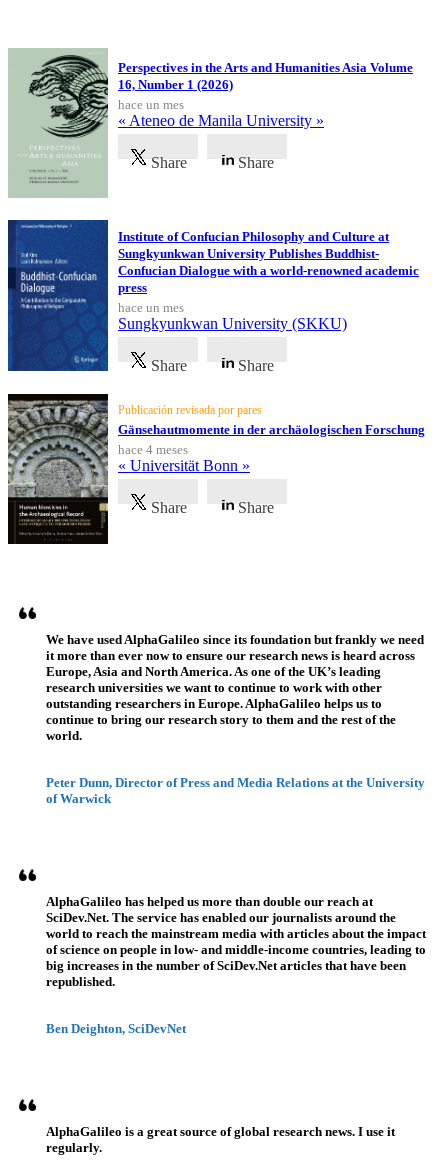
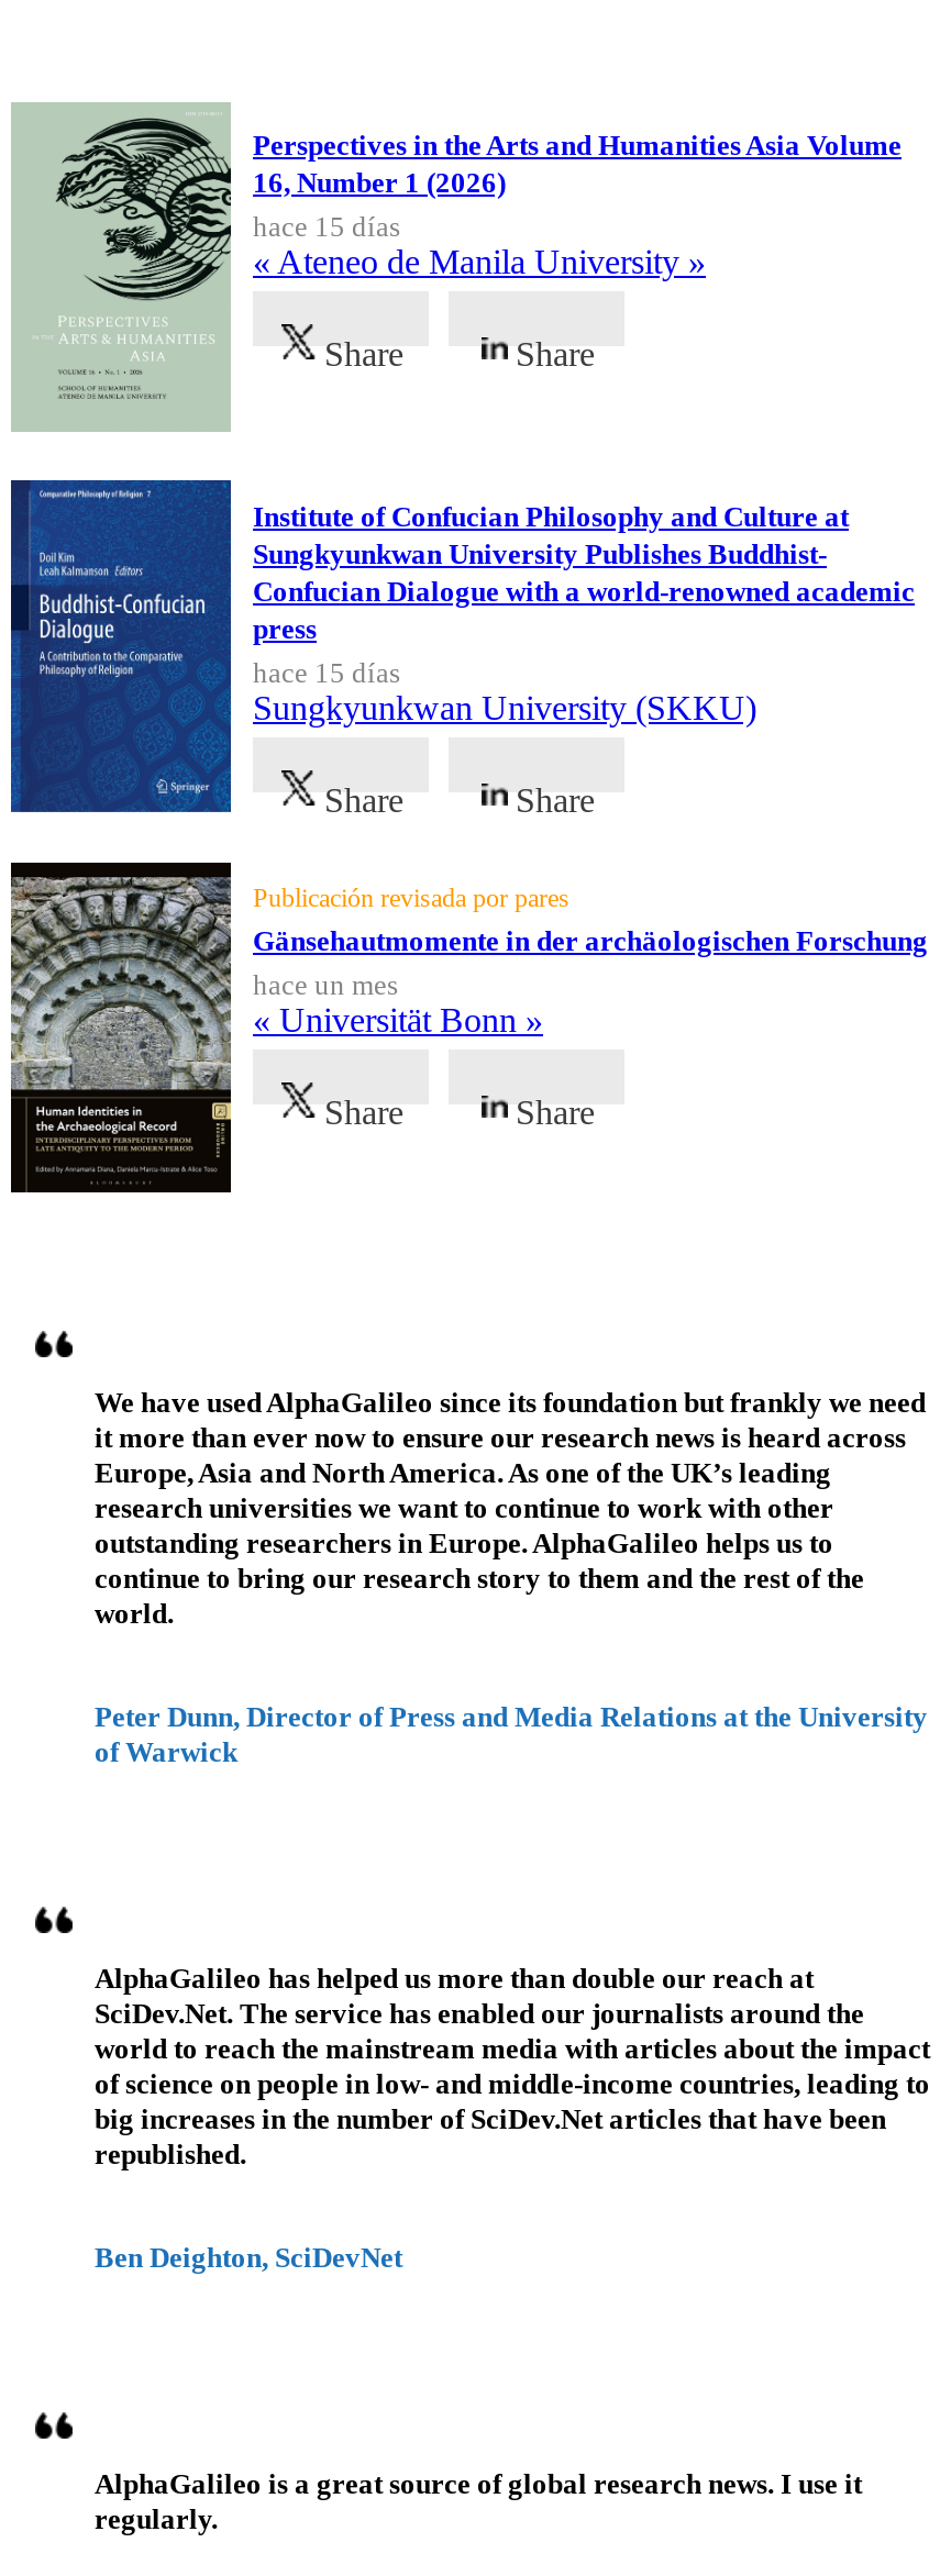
[118,97,184,112] hace un mes -> [253,210,400,243] hace 15 días
[118,300,184,315] hace un mes -> [253,656,400,689] hace 15 días
[118,442,188,457] hace 4 meses -> [253,968,398,1001] hace un mes

